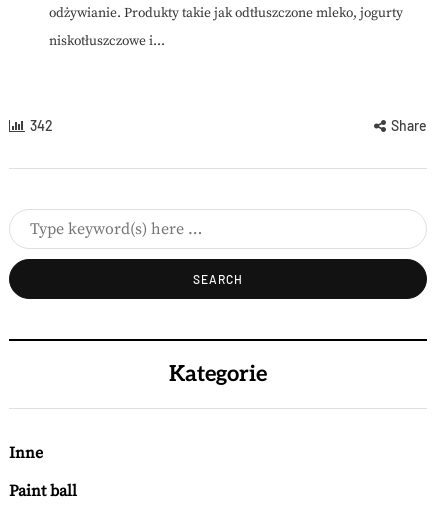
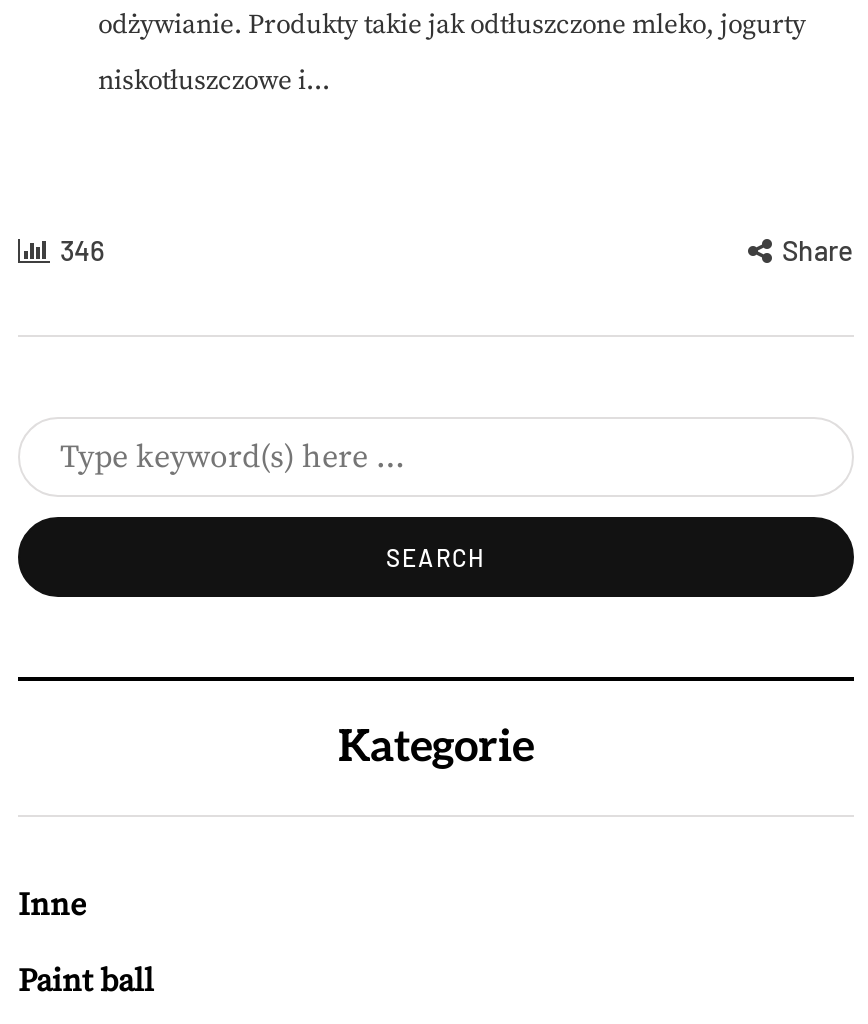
[30,117,53,134] 342 -> [60,233,104,267] 346

